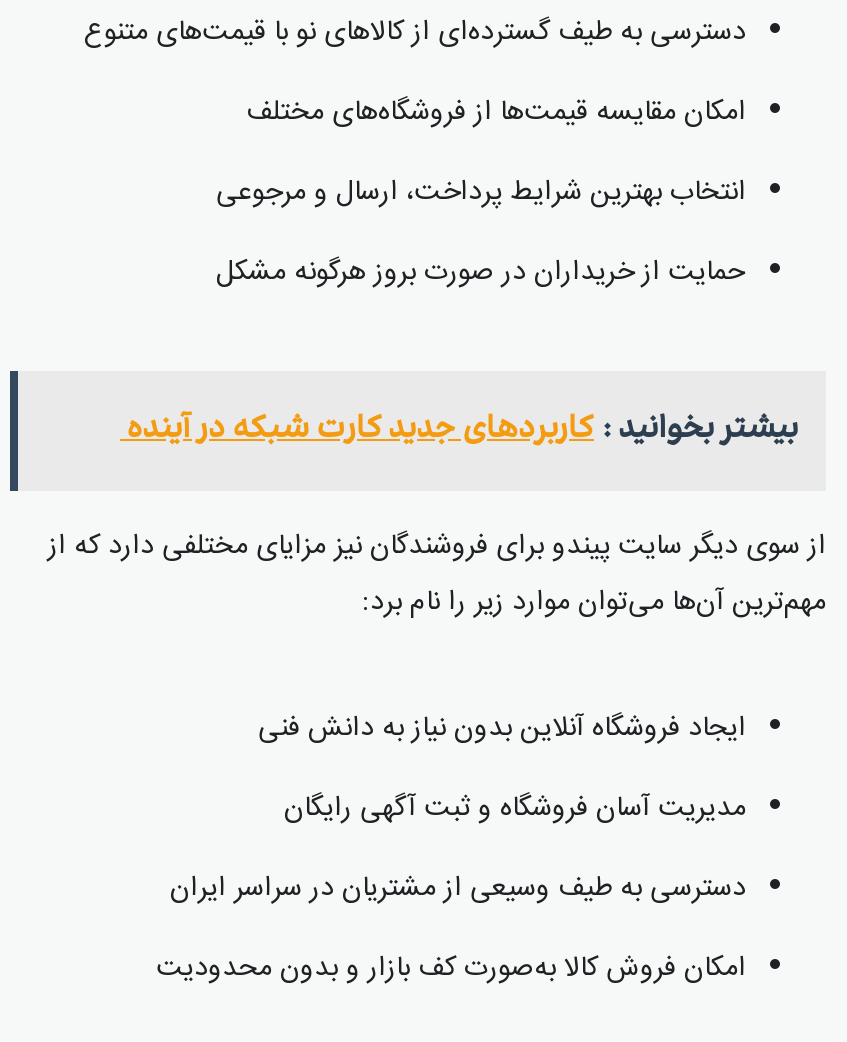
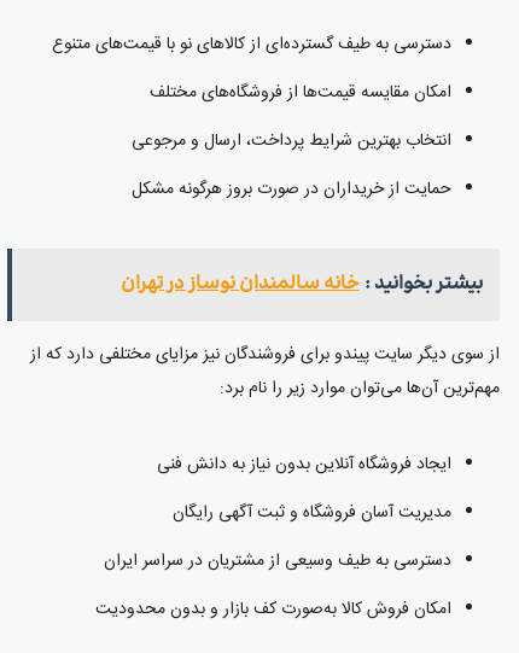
[120,405,798,455] بیشتر بخوانید : کاربردهای جدید کارت شبکه در آینده -> [121,269,483,299] بیشتر بخوانید : خانه سالمندان نوساز در تهران

